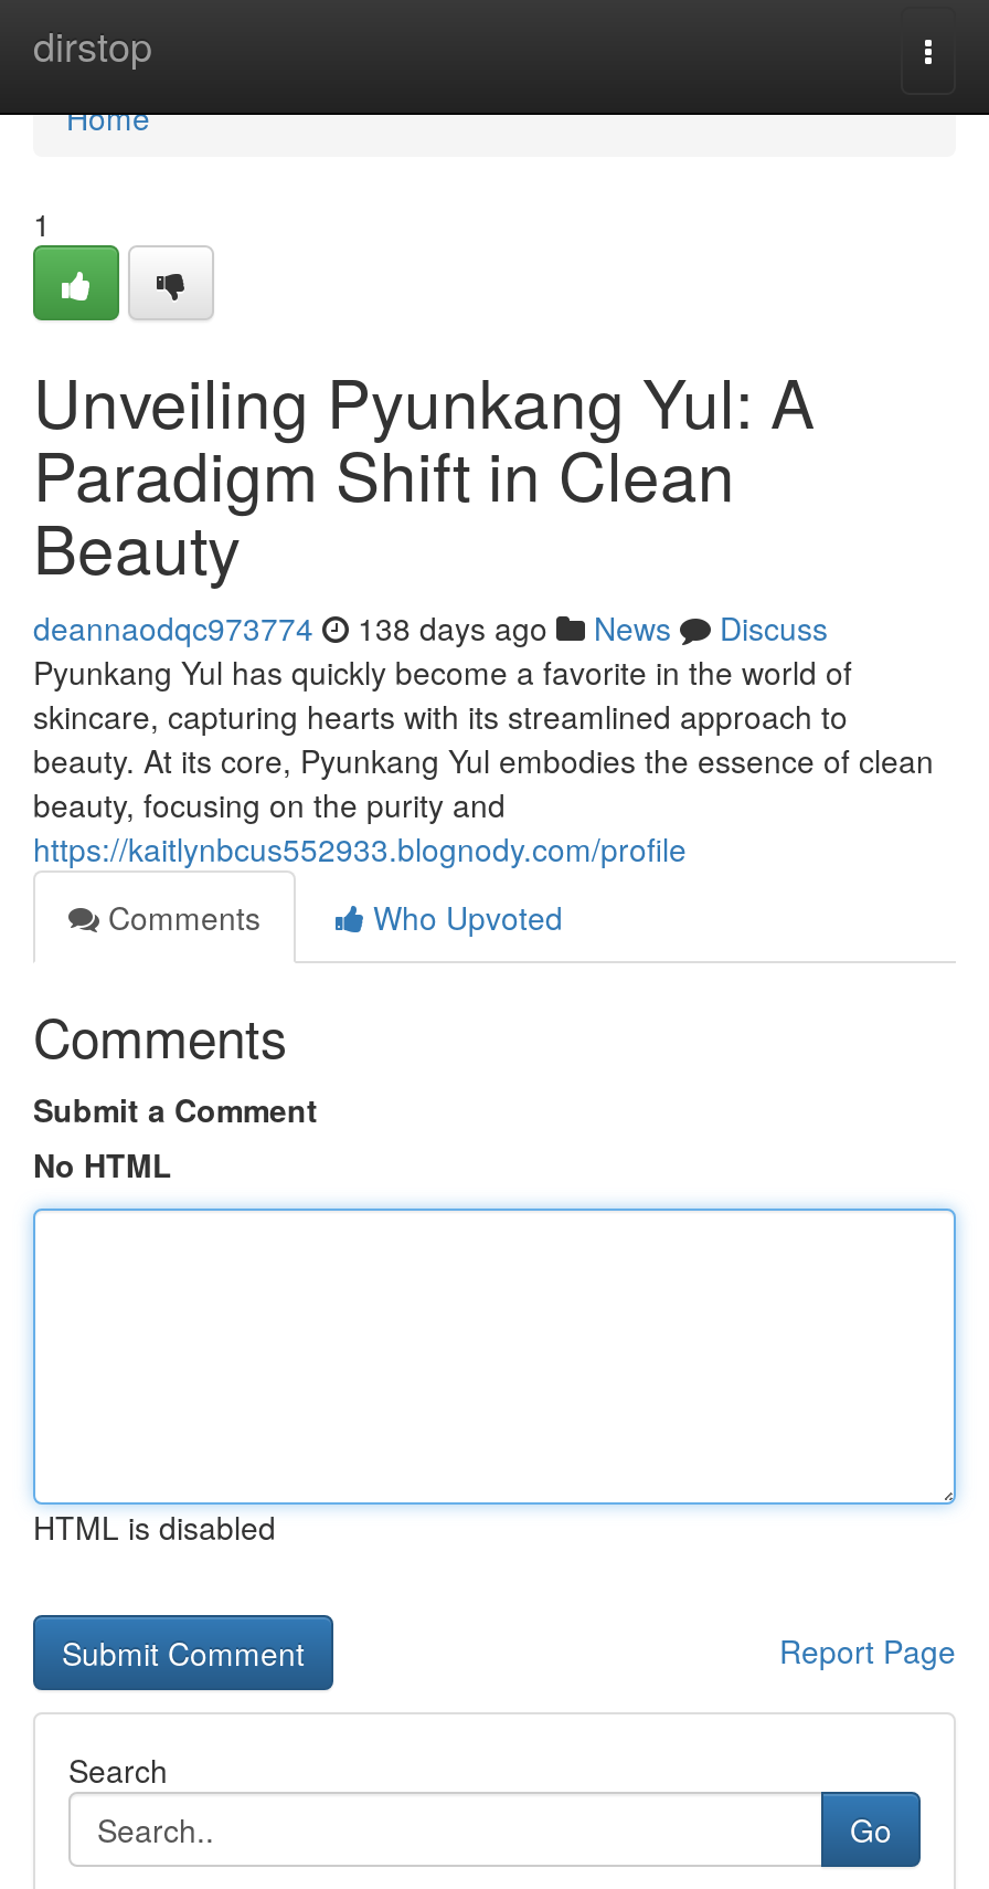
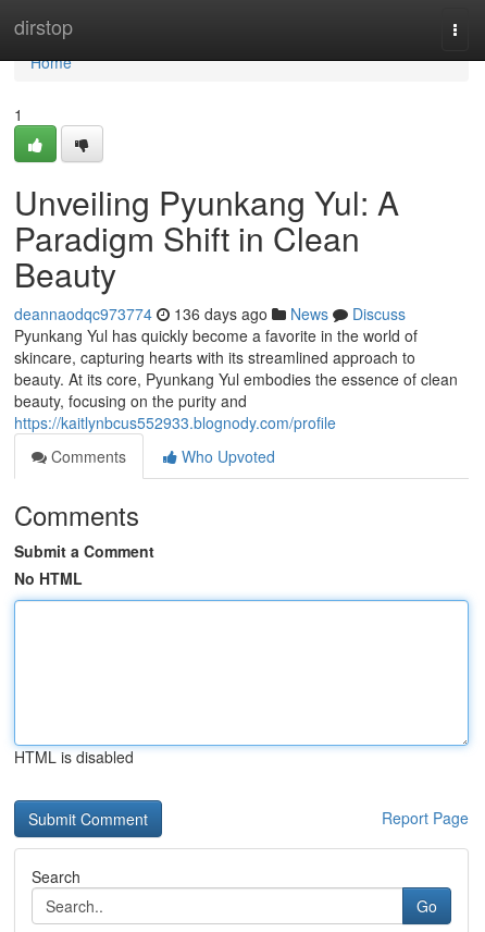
[33,605,828,650] deannaodqc973774 138 days ago News Discuss -> [14,303,406,324] deannaodqc973774 136 days ago News Discuss

